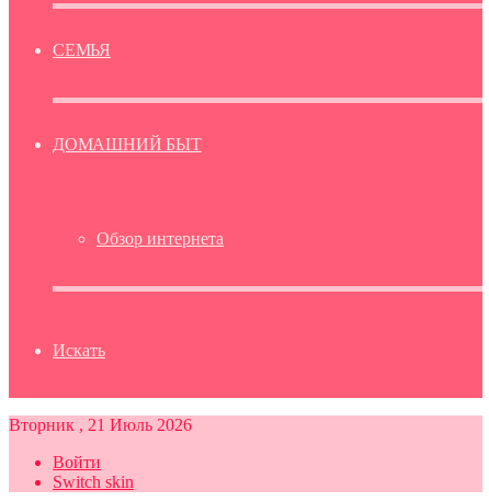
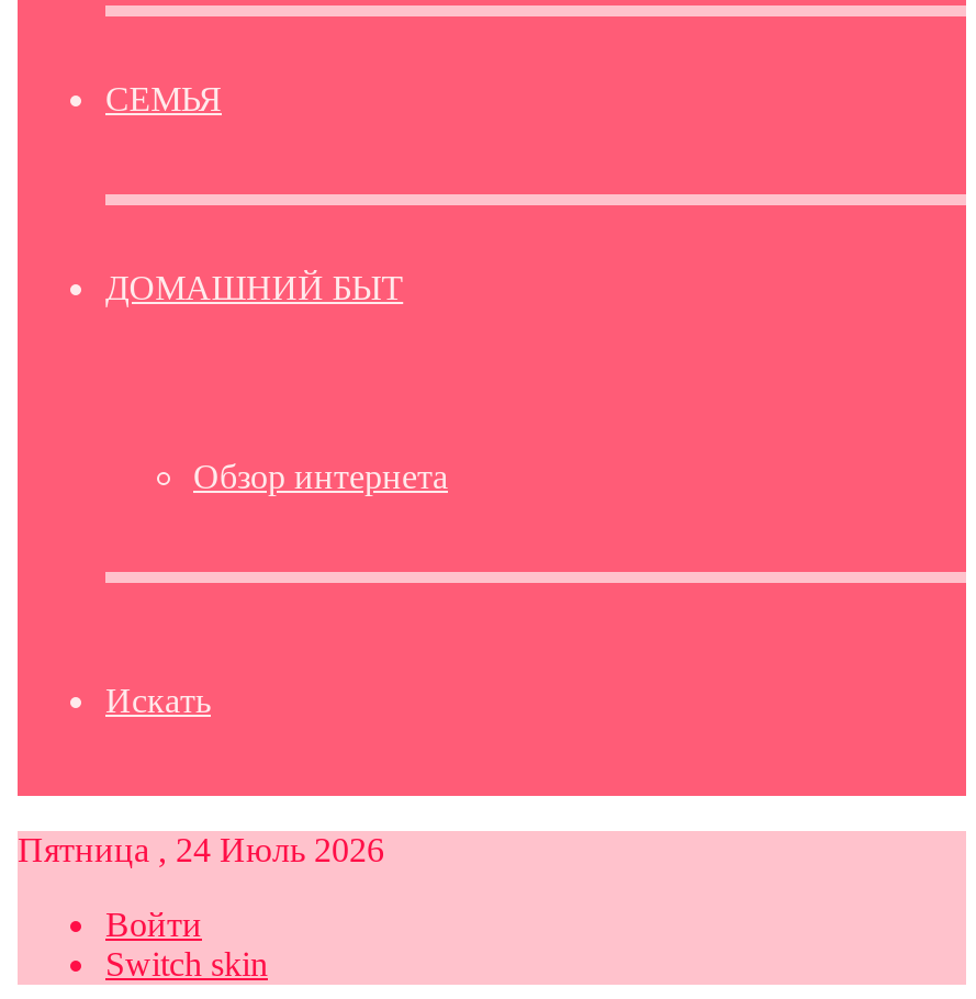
[9,415,192,434] Вторник , 21 Июль 2026 -> [18,831,384,868] Пятница , 24 Июль 2026

